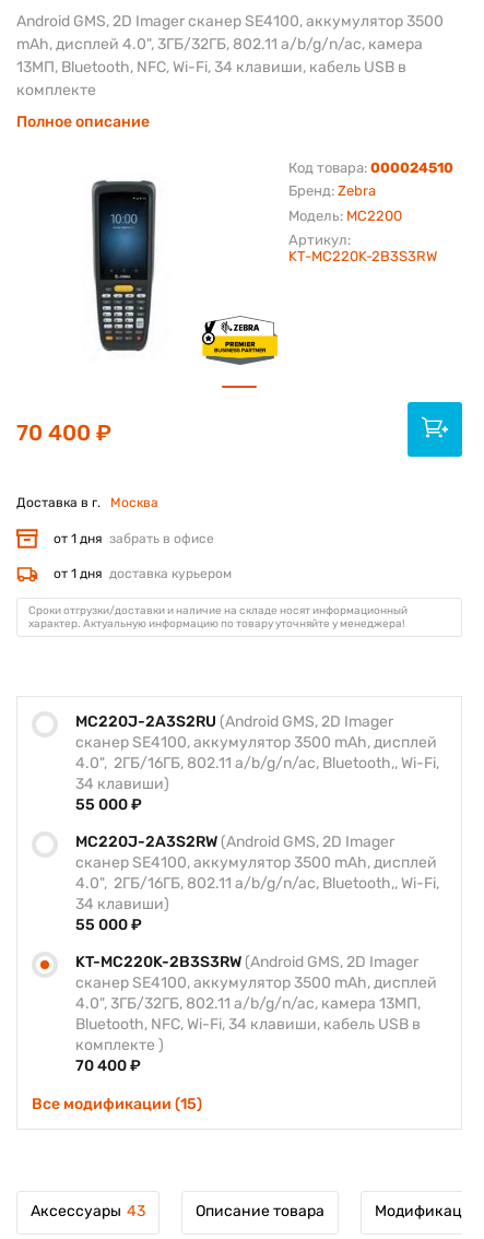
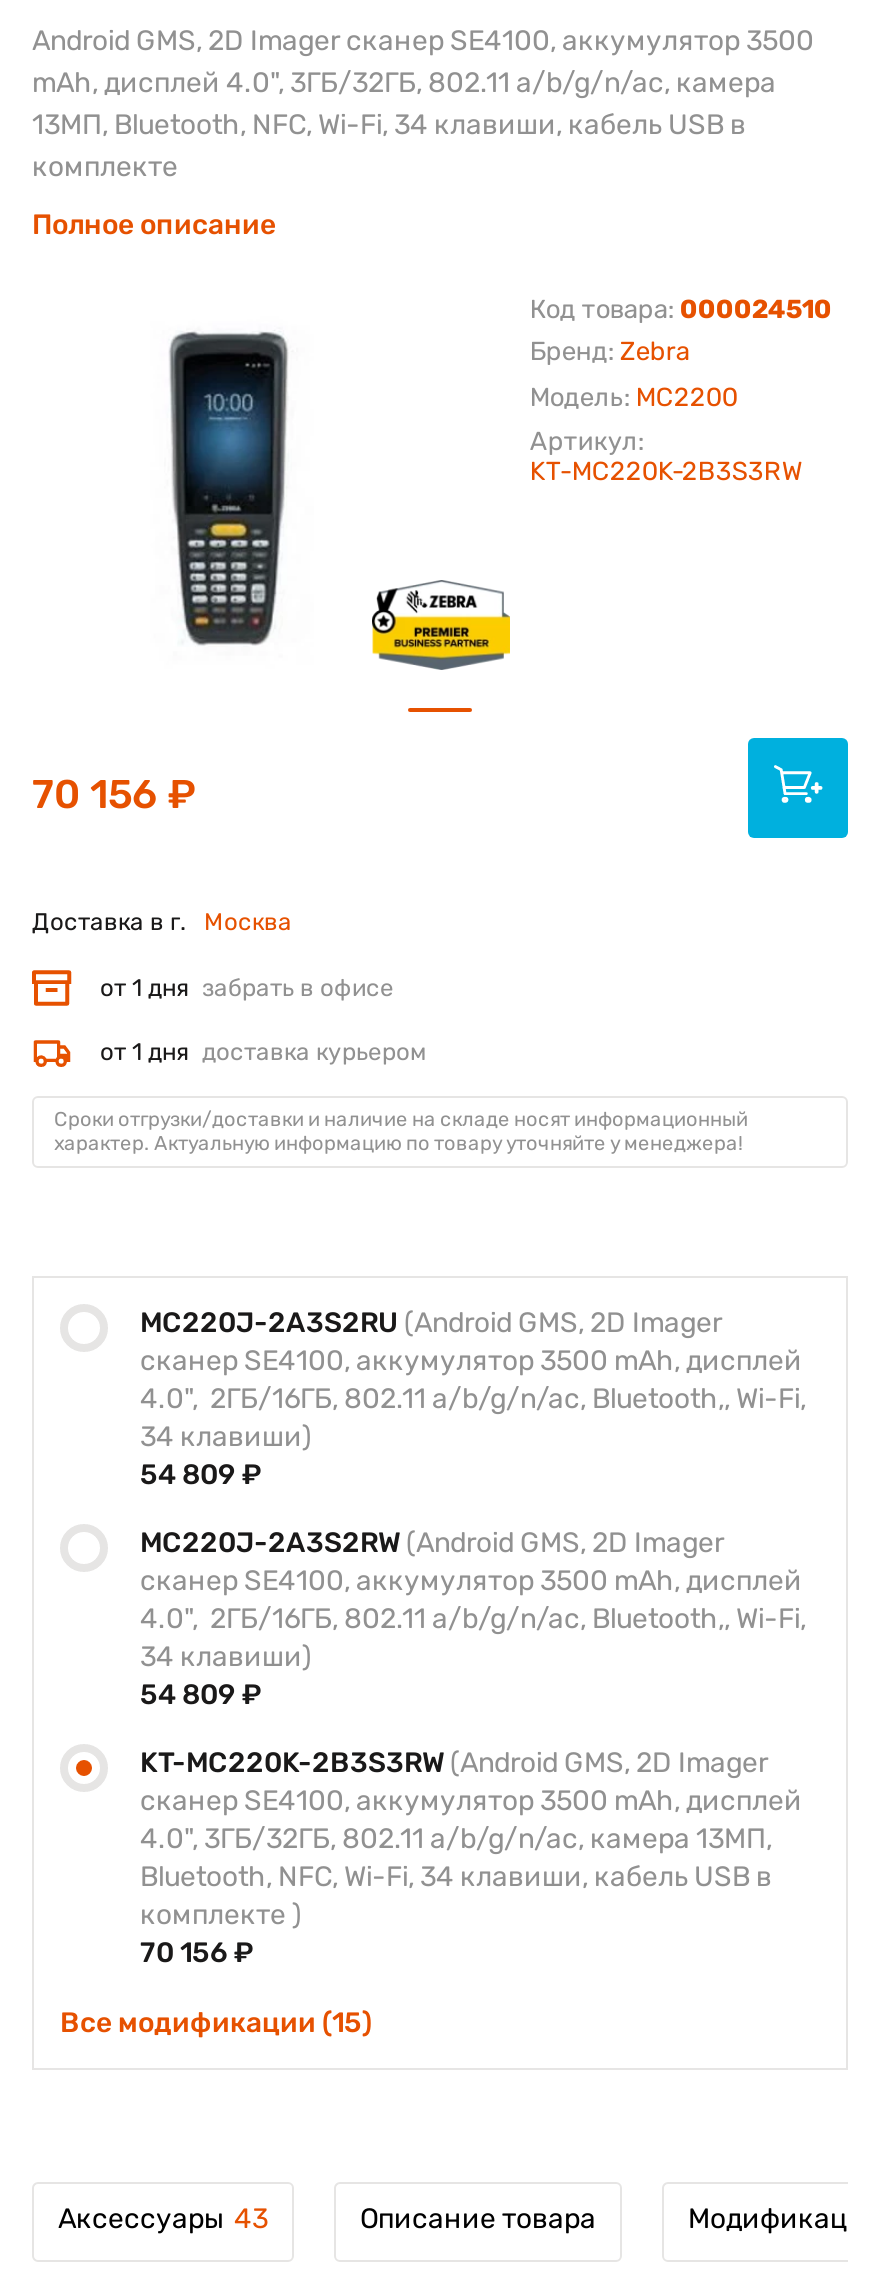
[16,420,111,446] 70 400 ₽ -> [32,770,196,818] 70 156 ₽
[75,795,142,814] 55 000 ₽ -> [140,1458,262,1492] 54 809 ₽
[75,916,142,934] 55 000 ₽ -> [140,1678,262,1712] 54 809 ₽
[75,1057,141,1075] 70 400 ₽ -> [140,1936,254,1970] 70 156 ₽

